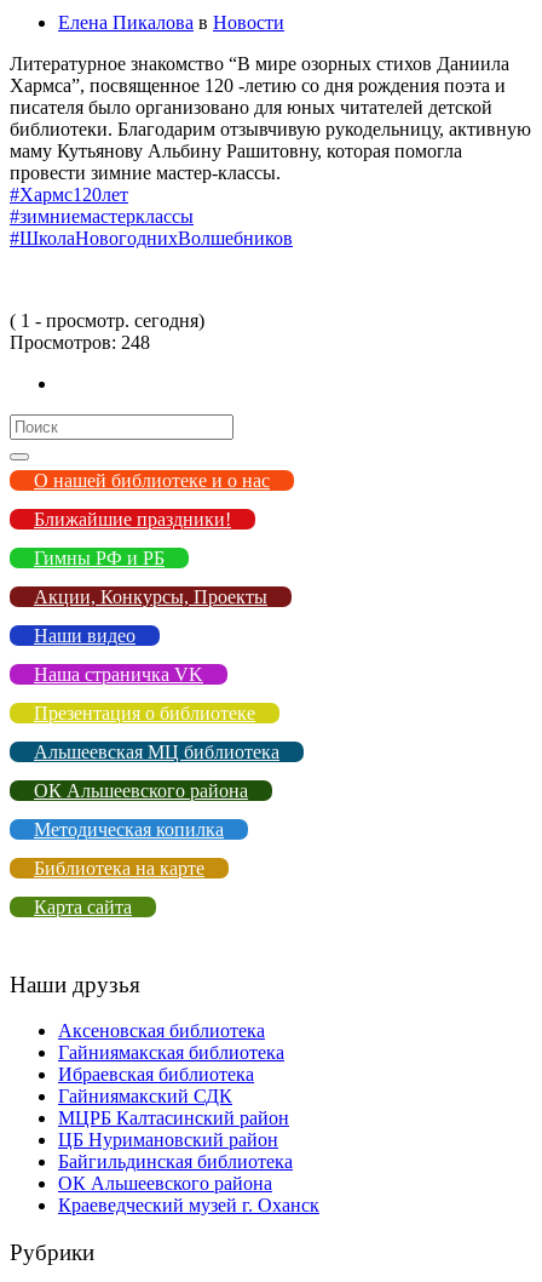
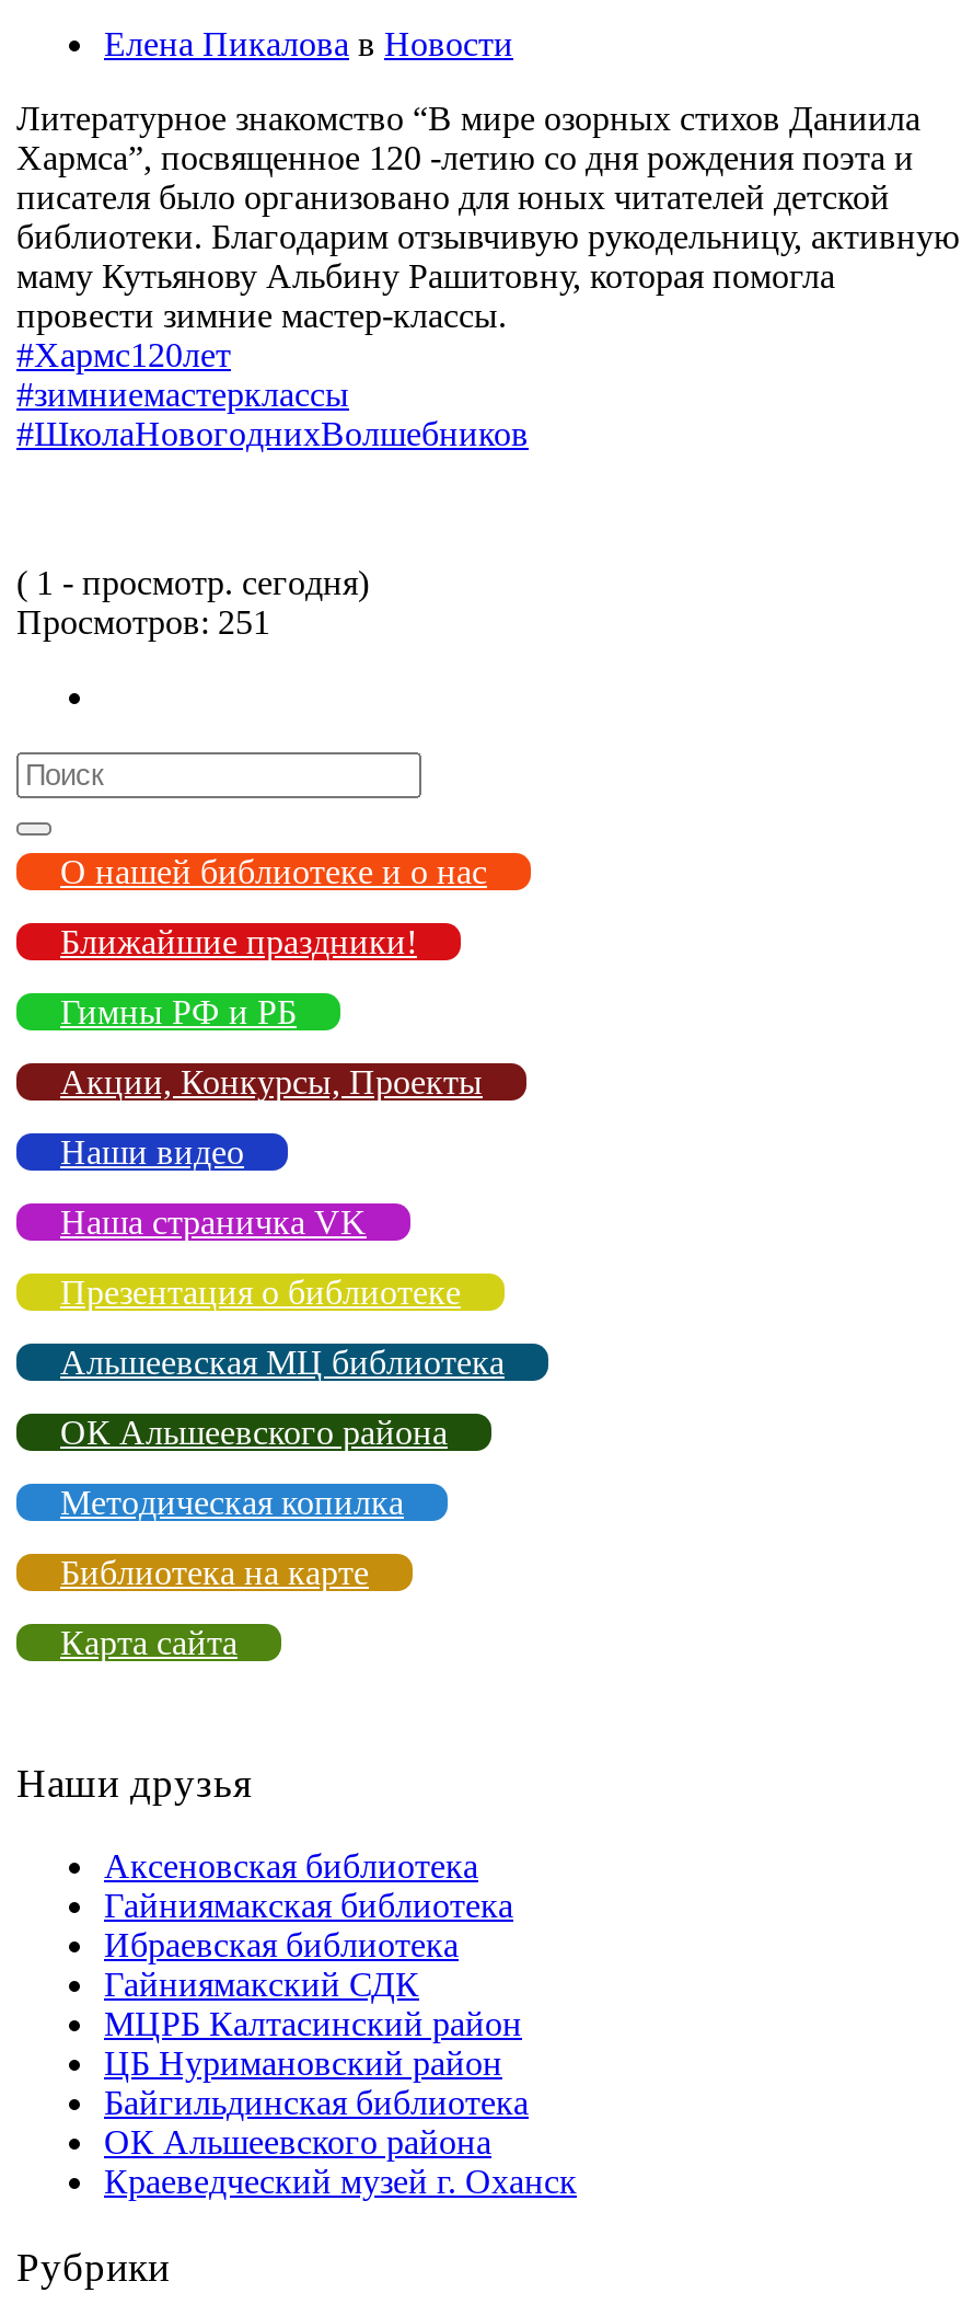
[10,332,150,353] Просмотров: 248 -> [16,603,270,641] Просмотров: 251

